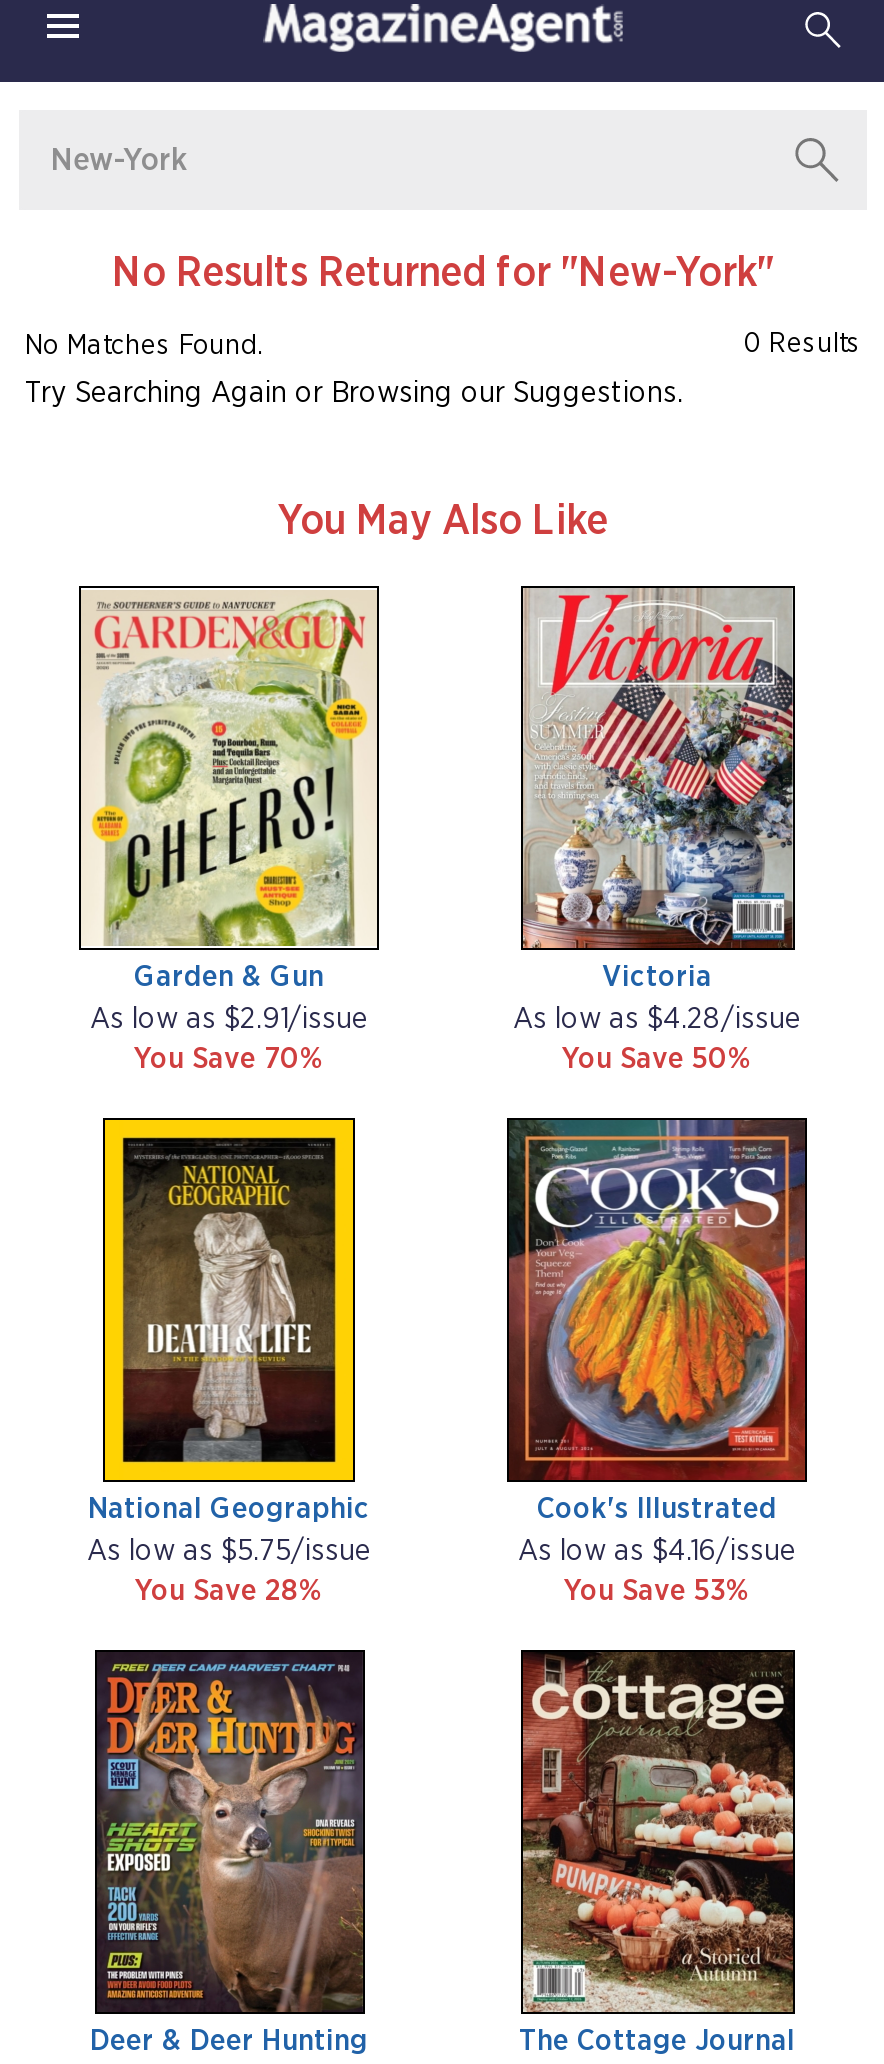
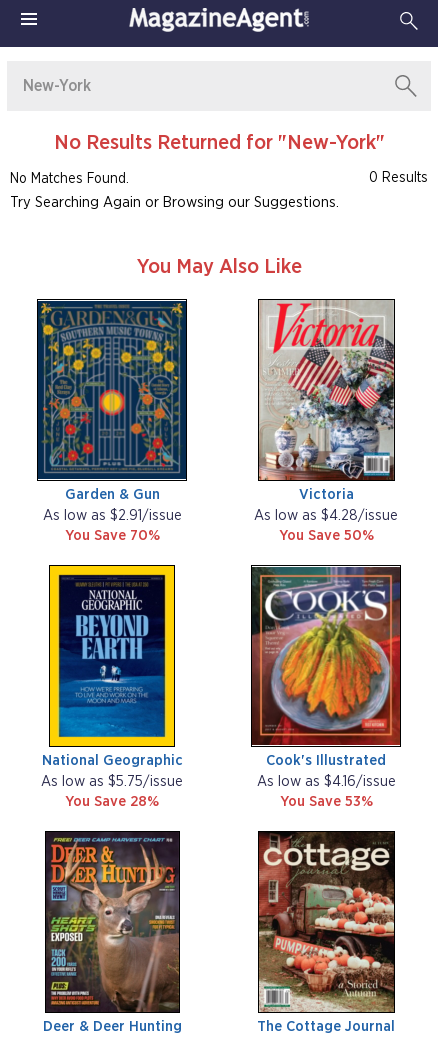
[79,588,379,948] [image] -> [37,300,187,480] [image]
[121,1140,337,1464] [image] -> [57,576,166,738] [image]

